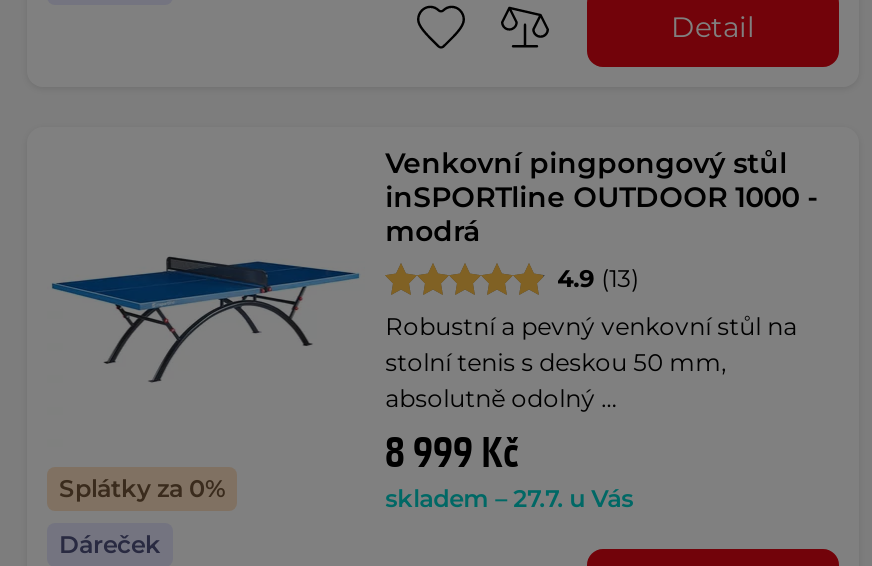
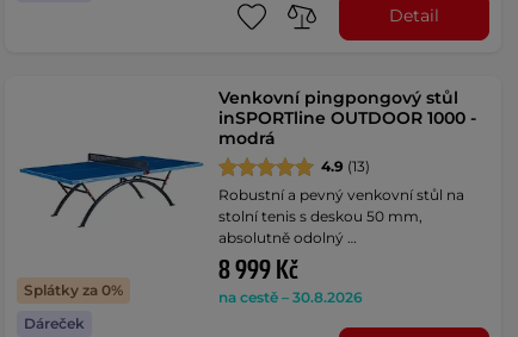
[385,484,633,514] skladem – 27.7. u Vás -> [219,288,363,306] na cestě – 30.8.2026

